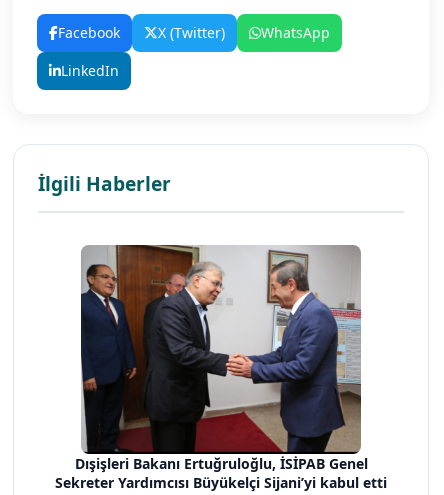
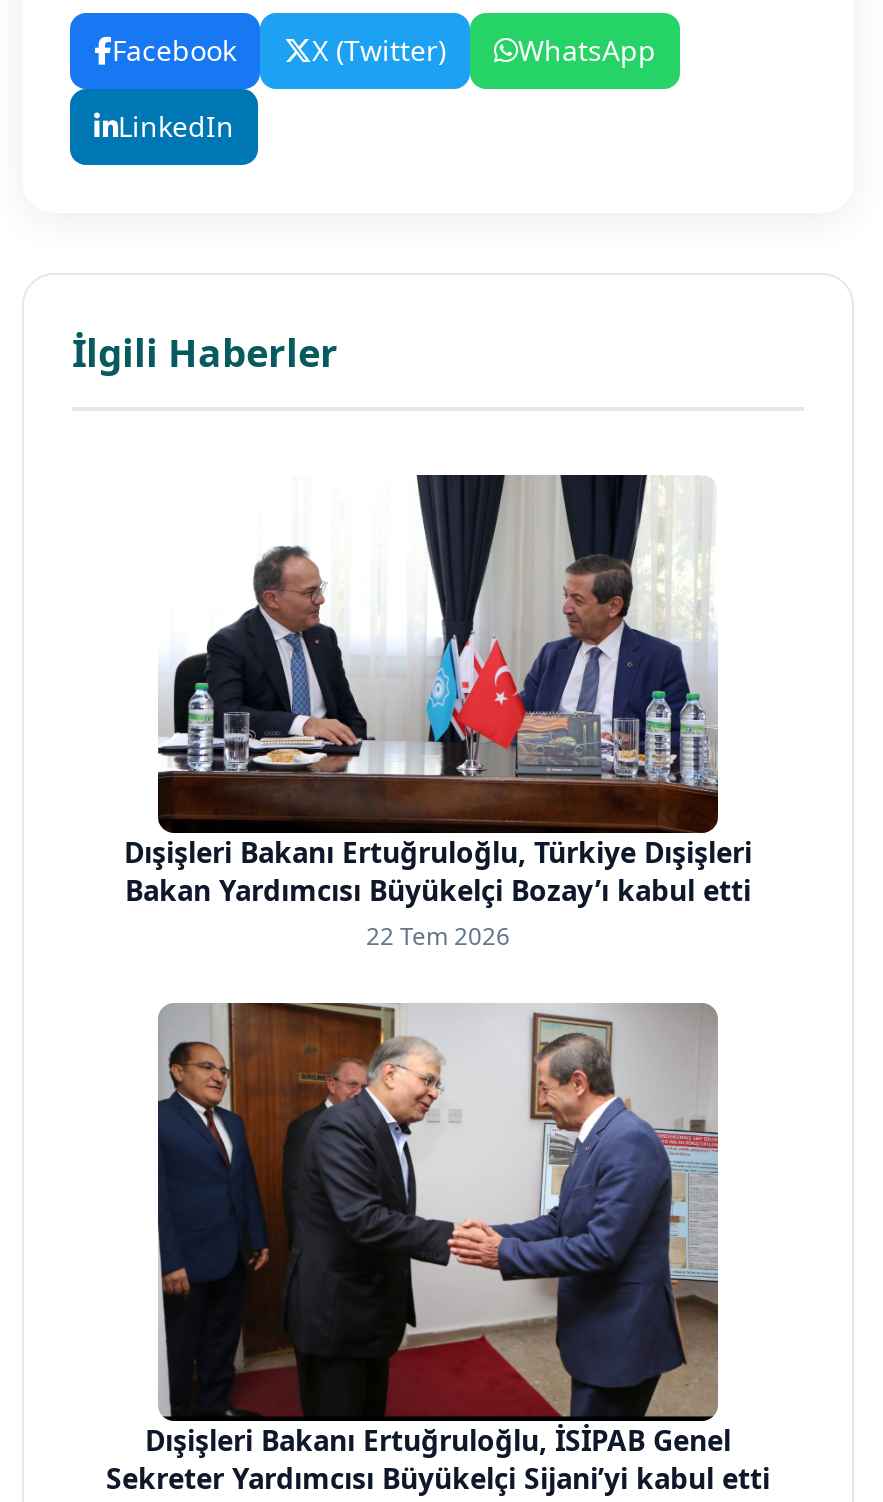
none -> [124,475,752,952] [image] | Dışişleri Bakanı Ertuğruloğlu, Türkiye Dışişleri | Bakan Yardımcısı Büyükelçi Bozay’ı kabul etti | 22 Tem 2026

